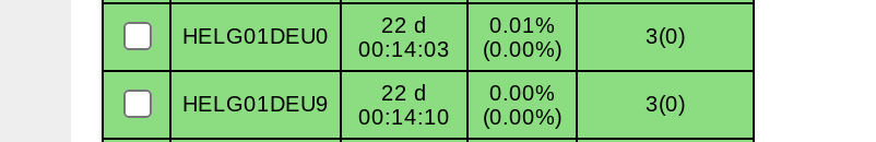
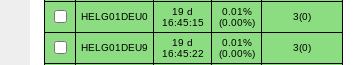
[381,13,427,37] 22 d -> [172,6,193,17] 19 d
[358,37,561,61] 00:14:03 (0.00%) -> [161,17,254,28] 16:45:15 (0.00%)
[381,81,427,105] 22 d -> [172,37,193,48] 19 d
[489,81,555,105] 0.00% -> [221,37,251,48] 0.01%
[358,105,561,129] 00:14:10 (0.00%) -> [161,48,254,59] 16:45:22 (0.00%)

